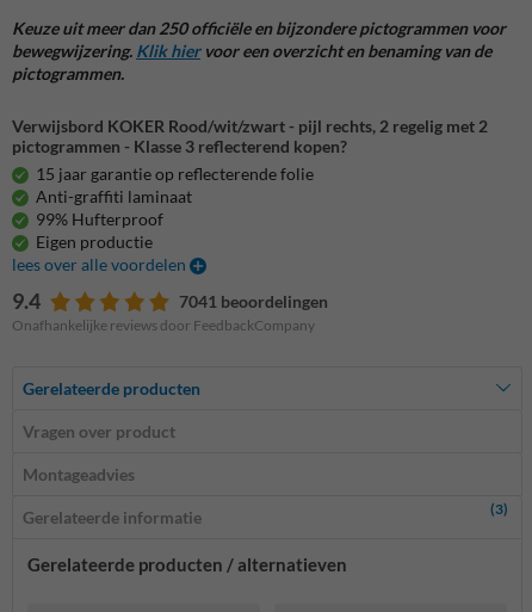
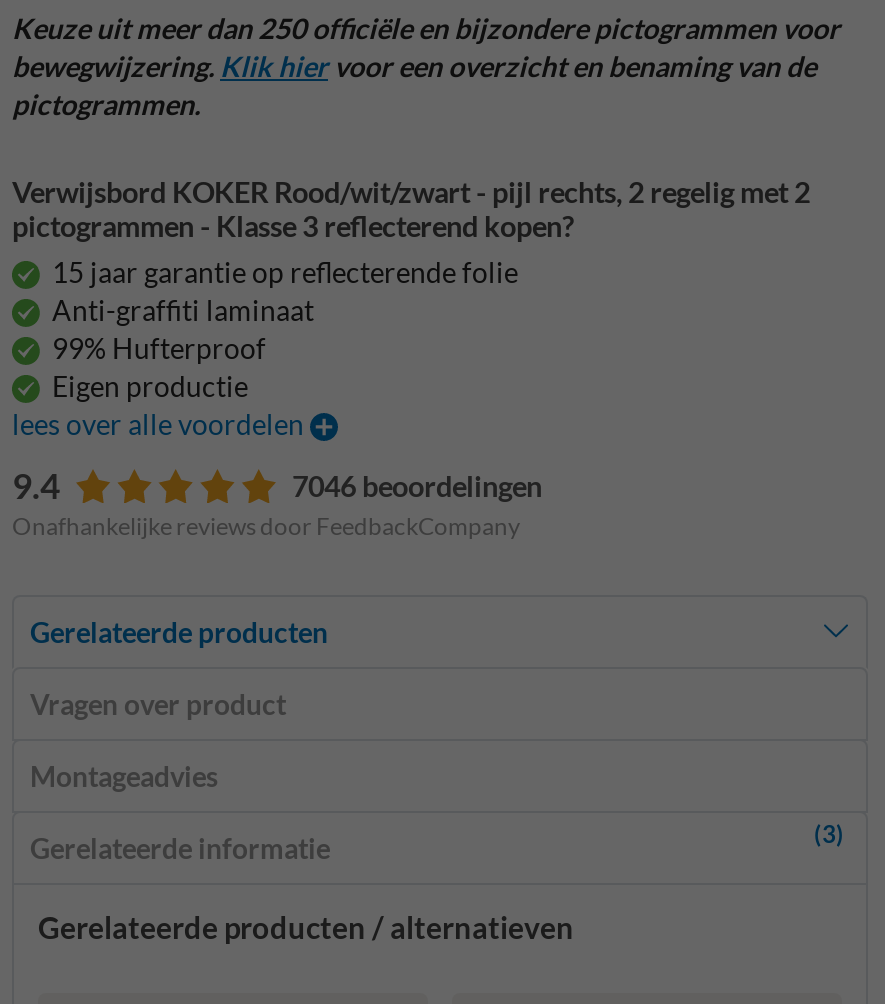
[179,291,328,311] 7041 beoordelingen -> [292,468,542,502] 7046 beoordelingen

